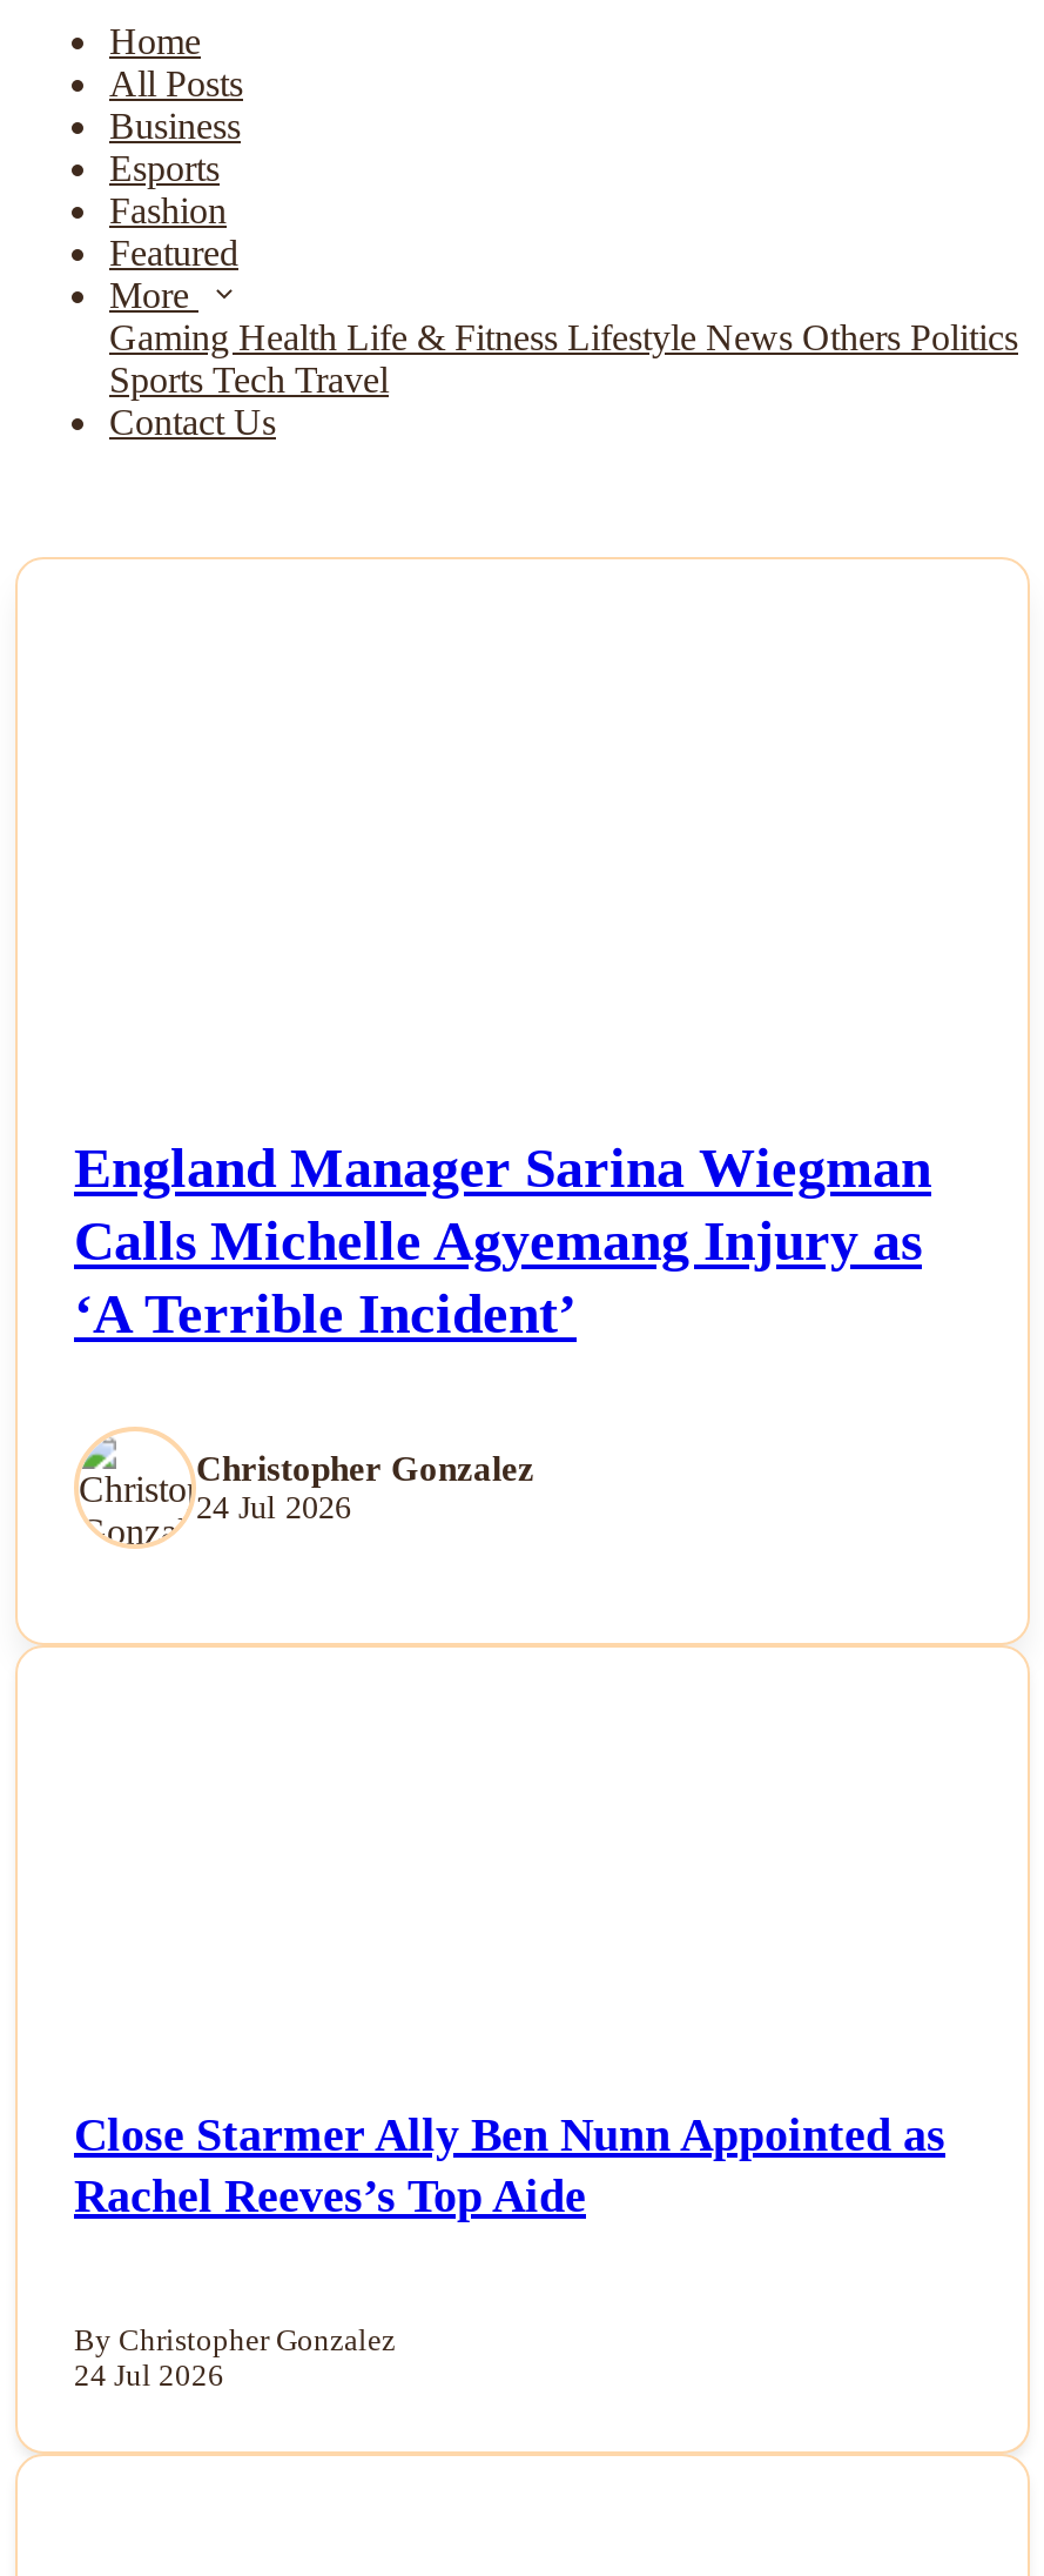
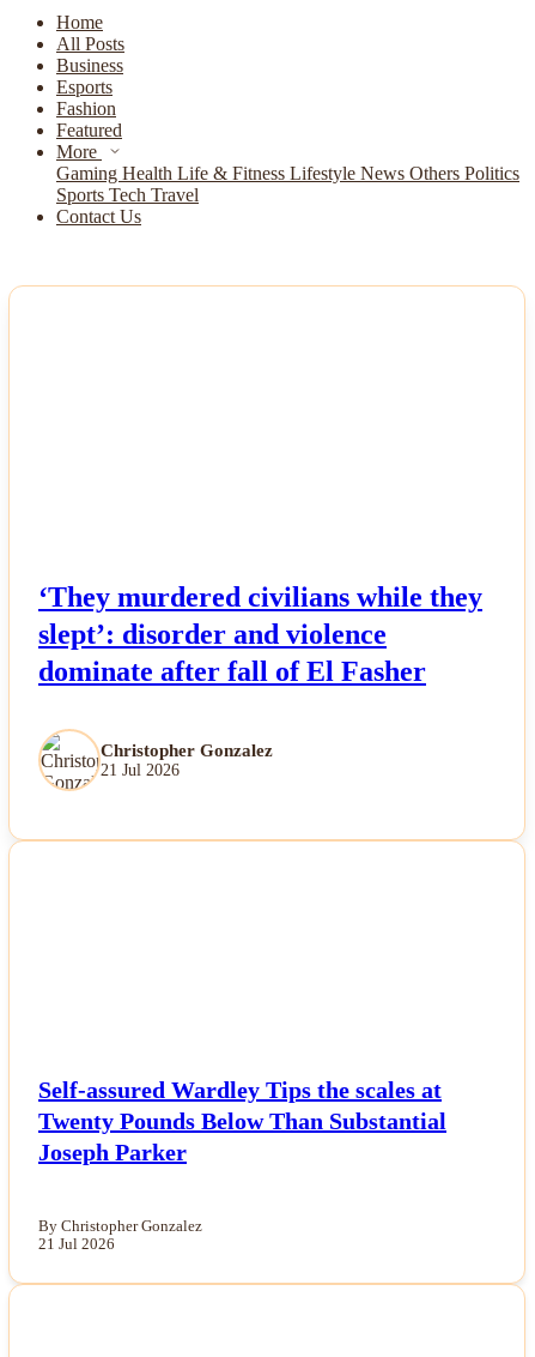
[74,1137,931,1344] England Manager Sarina Wiegman | Calls Michelle Agyemang Injury as | ‘A Terrible Incident’ -> [38,581,482,687] ‘They murdered civilians while they | slept’: disorder and violence | dominate after fall of El Fasher
[196,1490,351,1525] 24 Jul 2026 -> [101,761,180,779] 21 Jul 2026
[74,2108,945,2221] Close Starmer Ally Ben Nunn Appointed as | Rachel Reeves’s Top Aide -> [38,1076,446,1165] Self-assured Wardley Tips the scales at | Twenty Pounds Below Than Substantial | Joseph Parker
[74,2360,224,2393] 24 Jul 2026 -> [38,1236,115,1253] 21 Jul 2026

